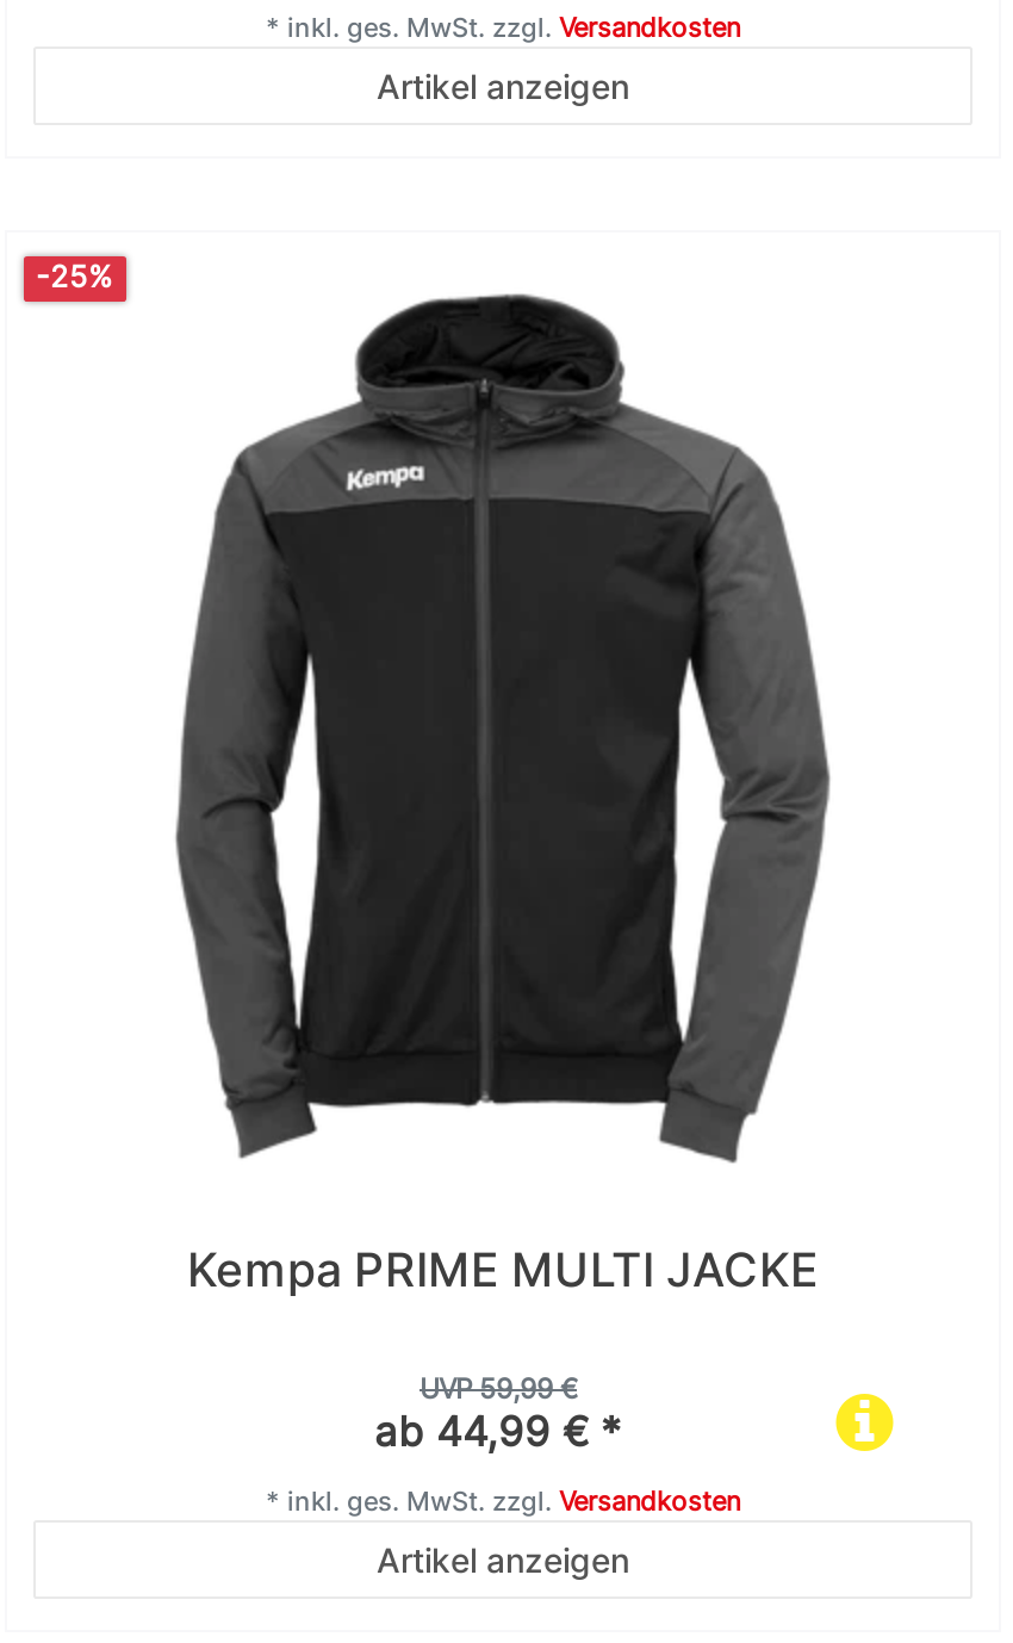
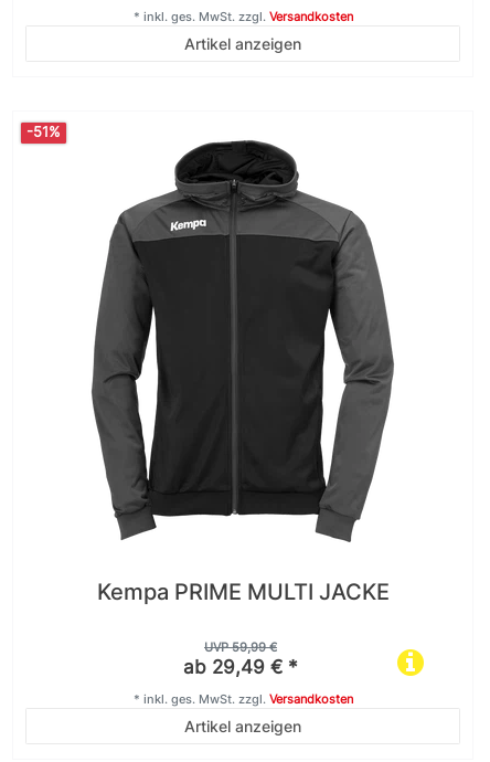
[36,260,114,295] -25% -> [26,124,61,141] -51%
[374,1409,622,1457] ab 44,99 € * -> [183,656,298,679] ab 29,49 € *

